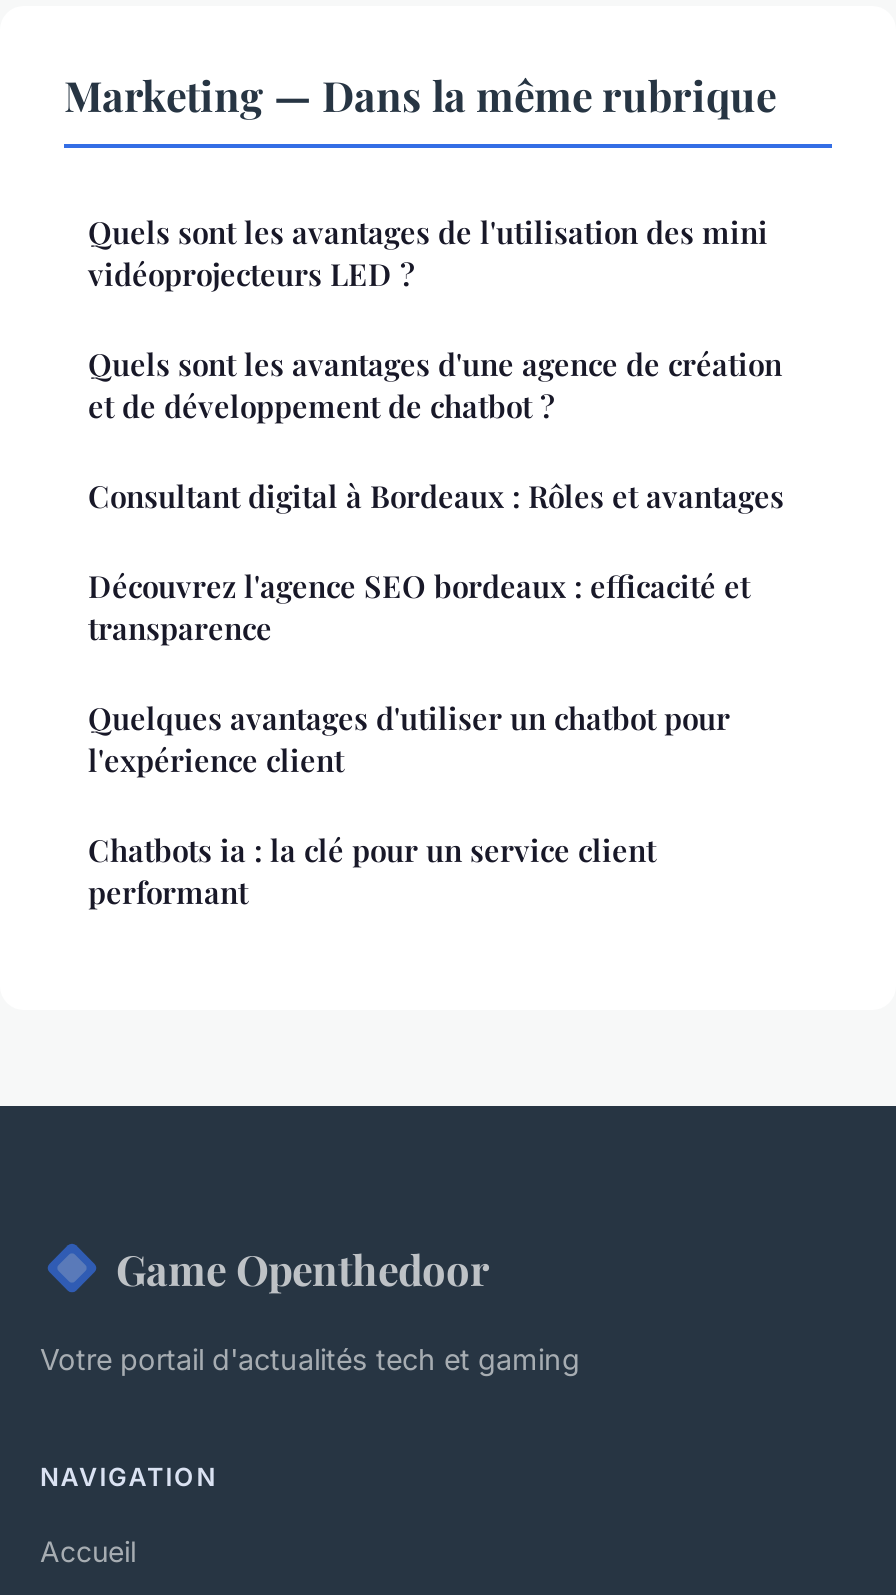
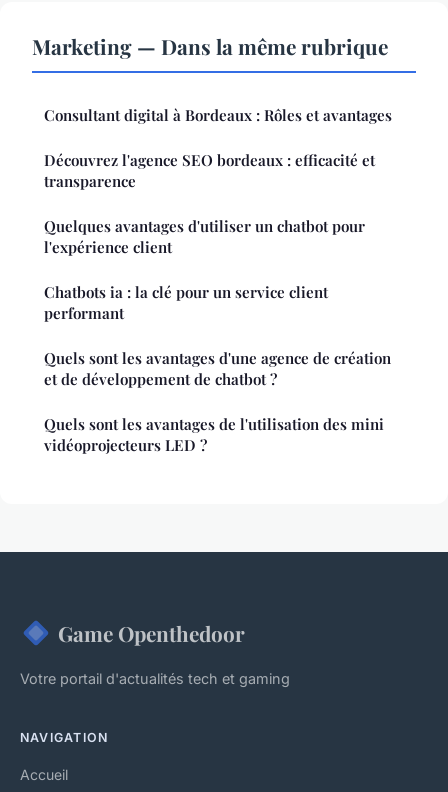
moved [88,212,782,426] -> [44,348,391,455]: Quels sont les avantages d'une agence de création | et de développement de chatbot ? | Quels sont les avantages de l'utilisation des mini | vidéoprojecteurs LED ?
moved [88,476,784,912] -> [44,105,392,323]: Consultant digital à Bordeaux : Rôles et avantages | Découvrez l'agence SEO bordeaux : efficacité et | transparence | Quelques avantages d'utiliser un chatbot pour | l'expérience client | Chatbots ia : la clé pour un service client | performant

